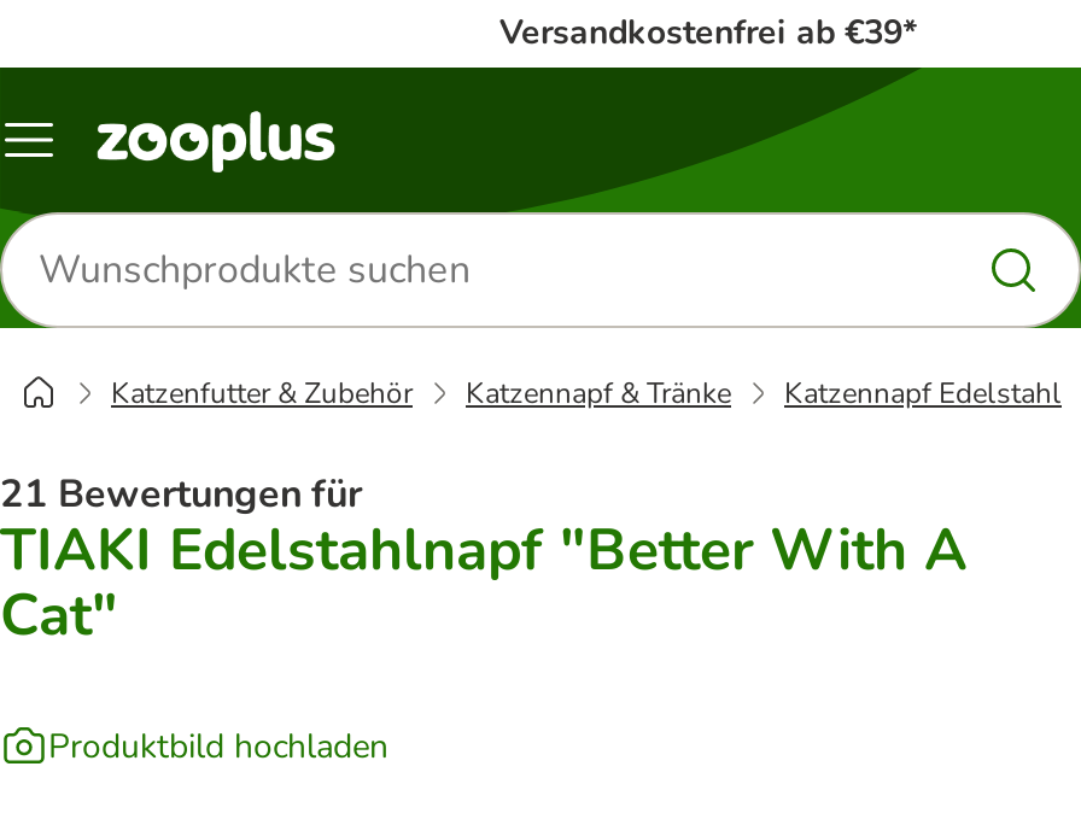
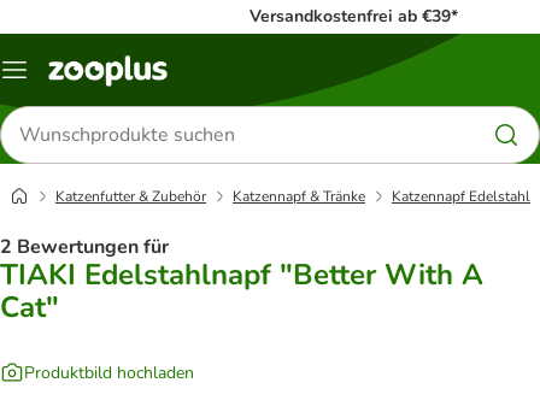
[0,468,362,521] 21 Bewertungen für -> [0,234,169,260] 2 Bewertungen für

